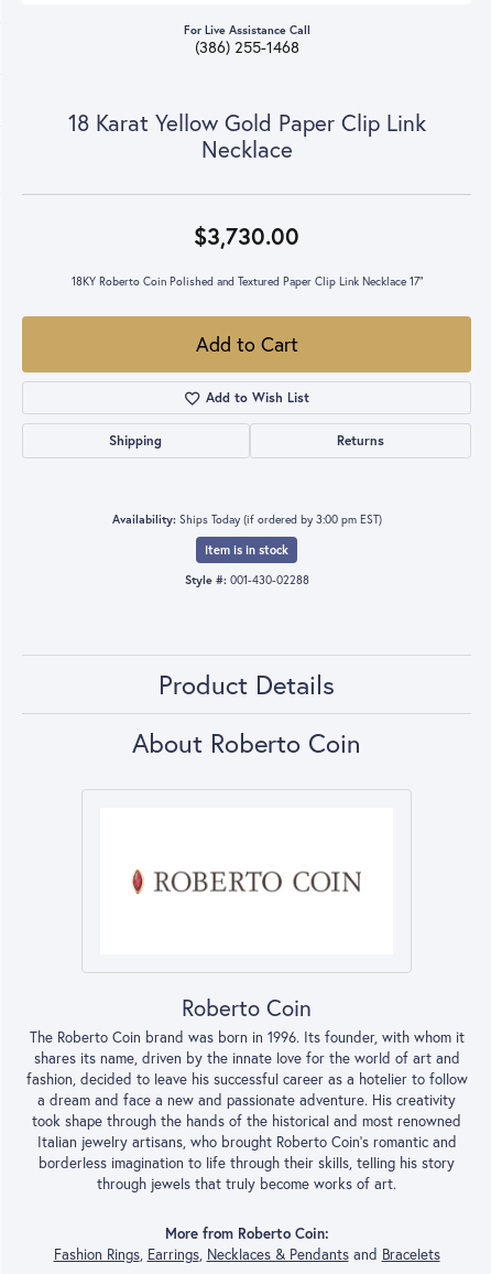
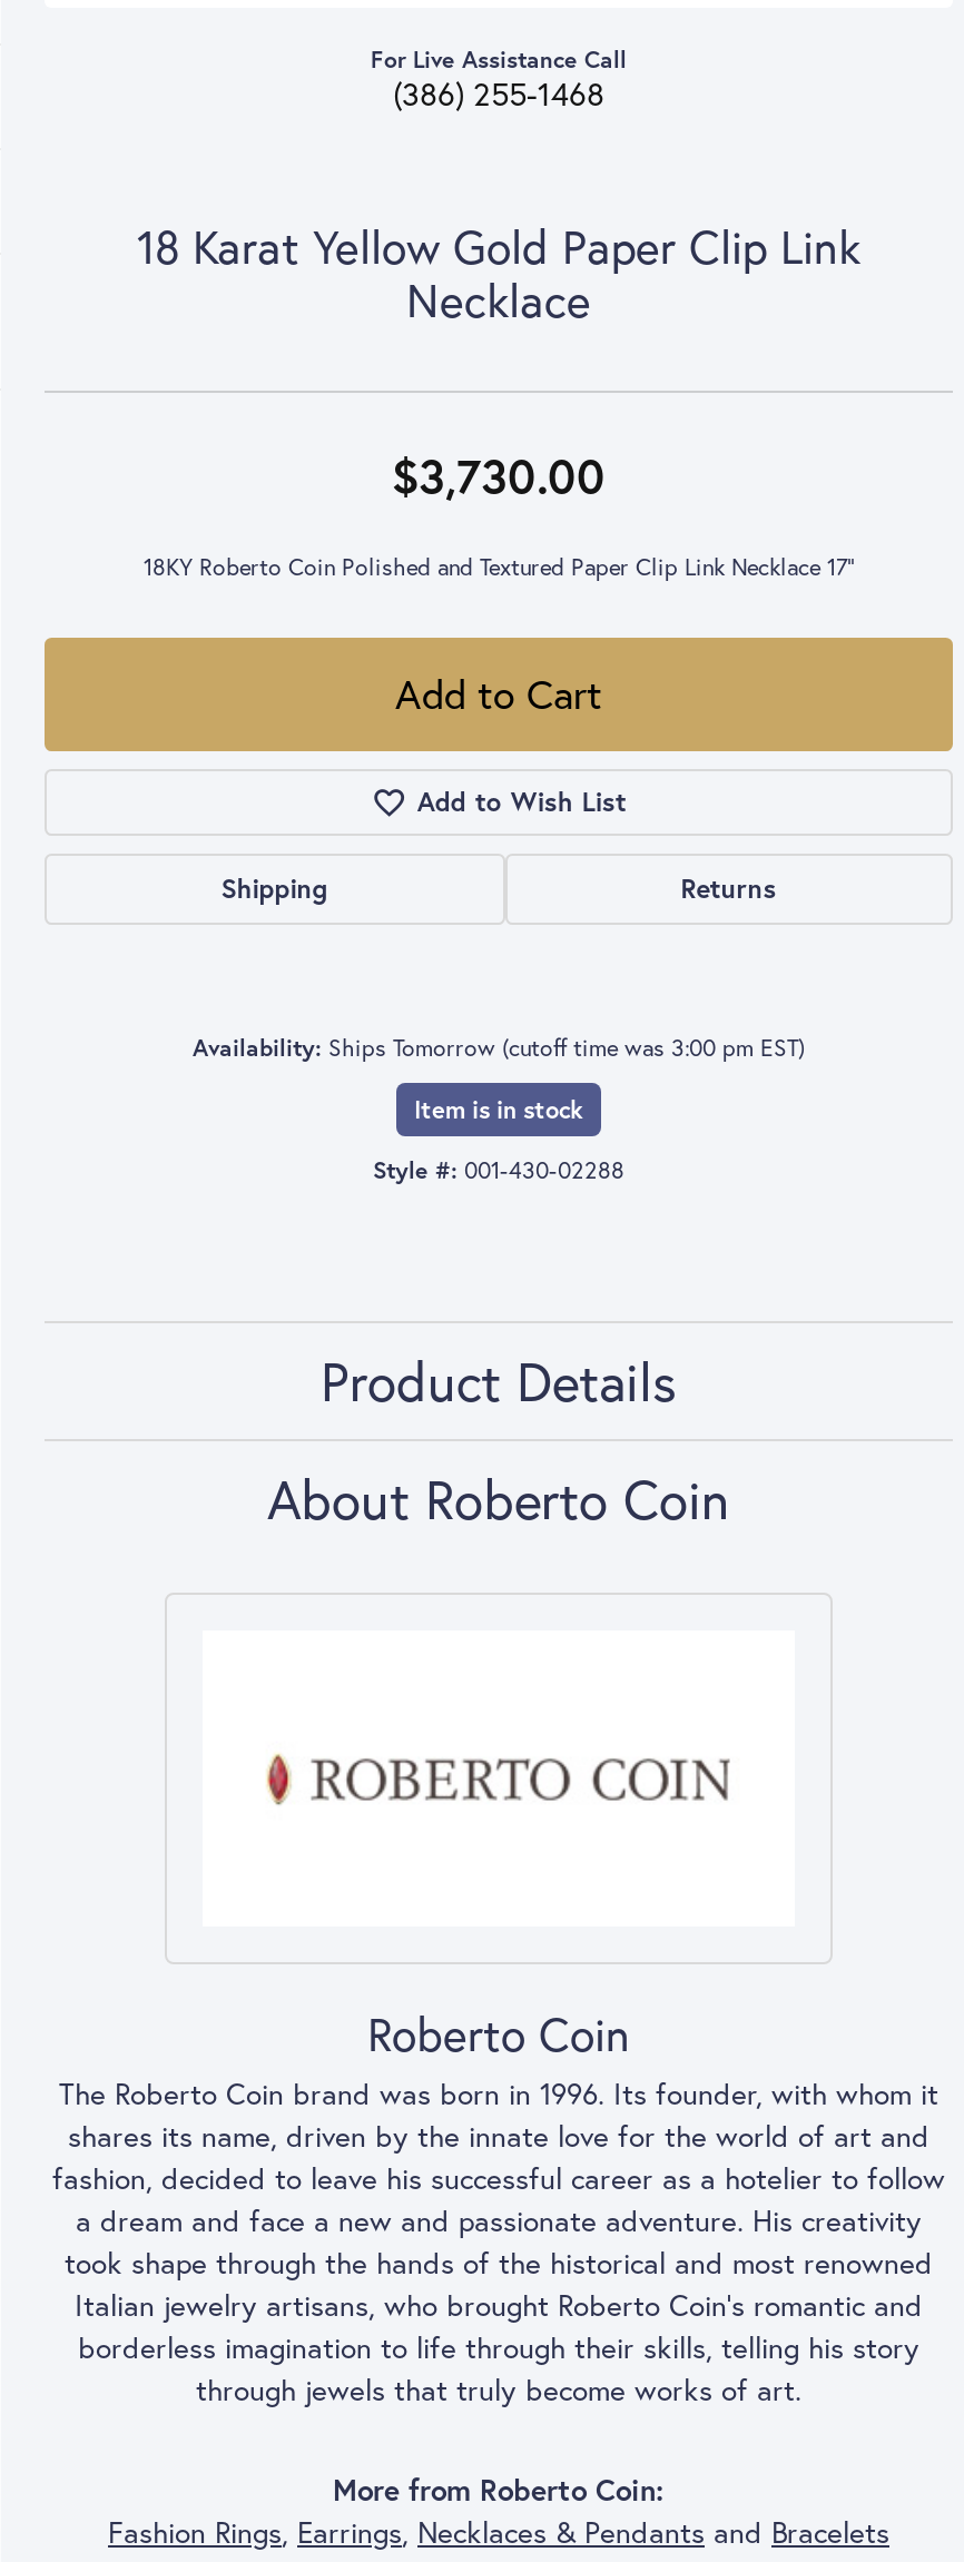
[112,511,381,527] Availability: Ships Today (if ordered by 3:00 pm EST) -> [193,1032,805,1063] Availability: Ships Tomorrow (cutoff time was 3:00 pm EST)

